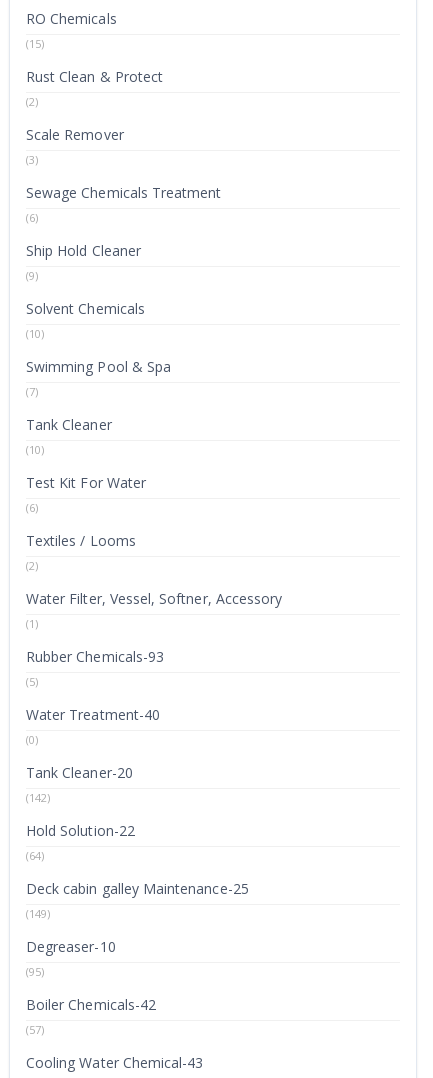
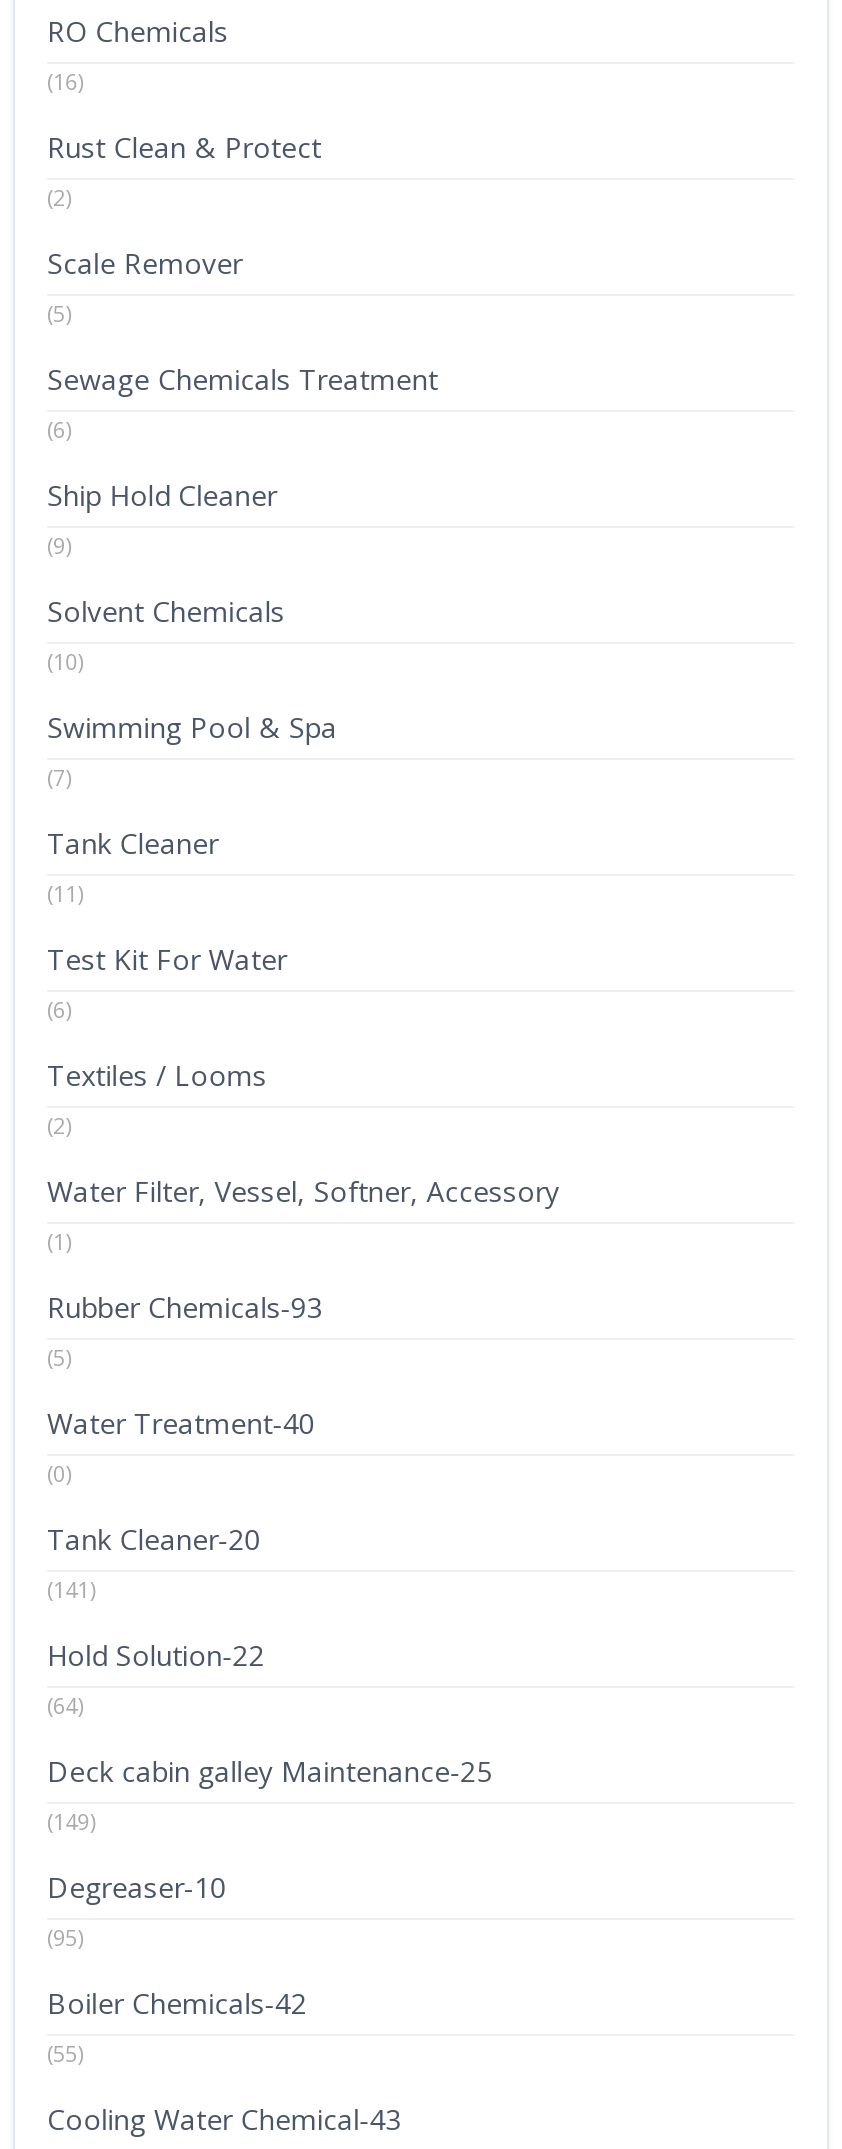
[26,36,44,51] (15) -> [47,66,83,96] (16)
[26,152,38,167] (3) -> [47,298,71,328] (5)
[26,442,44,457] (10) -> [47,878,83,908] (11)
[26,790,50,805] (142) -> [47,1574,96,1604] (141)
[26,1022,44,1037] (57) -> [47,2038,83,2068] (55)

